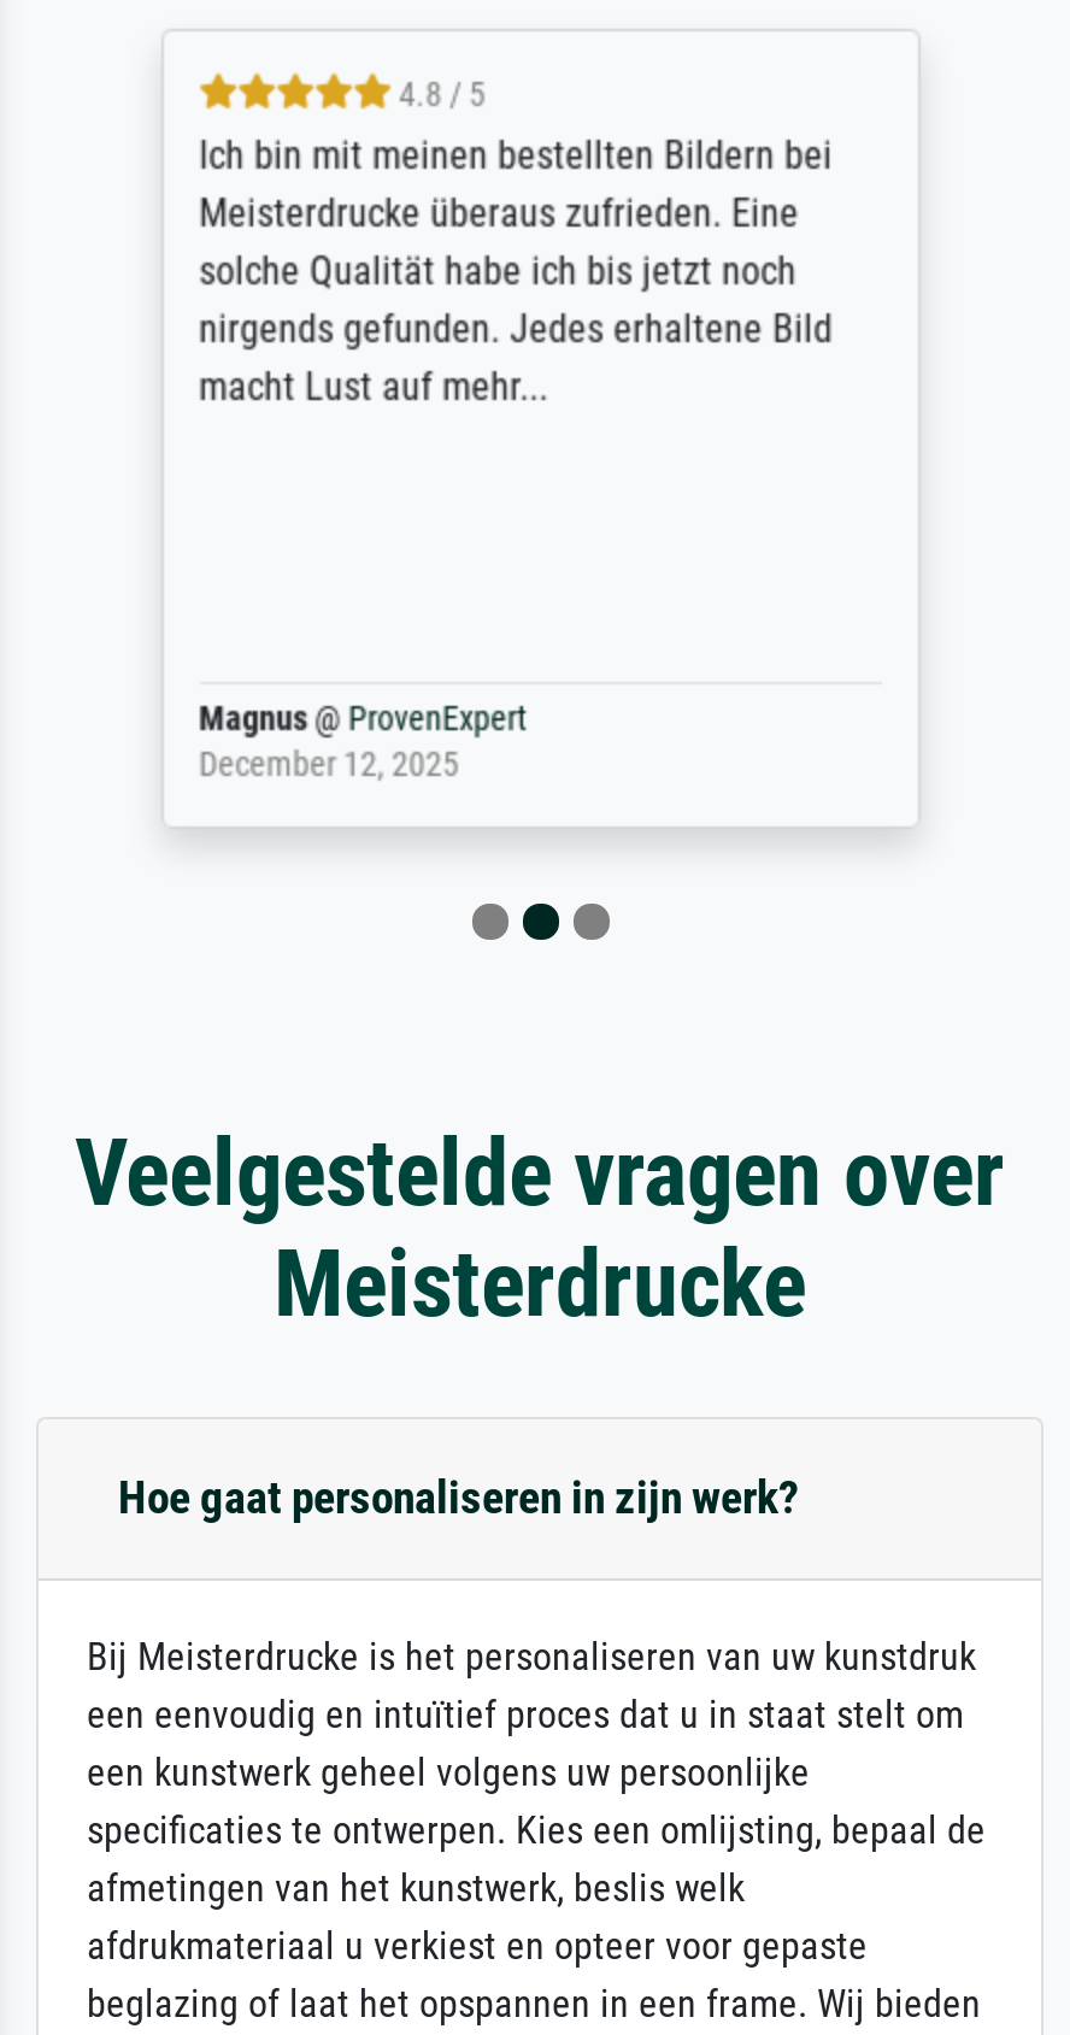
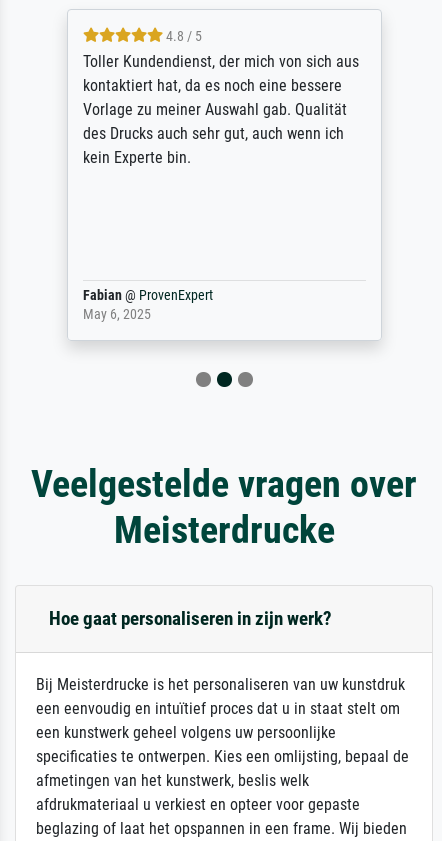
[199,133,833,410] Ich bin mit meinen bestellten Bildern bei | Meisterdrucke überaus zufrieden. Eine | solche Qualität habe ich bis jetzt noch | nirgends gefunden. Jedes erhaltene Bild | macht Lust auf mehr... -> [82,51,358,166] Toller Kundendienst, der mich von sich aus | kontaktiert hat, da es noch eine bessere | Vorlage zu meiner Auswahl gab. Qualität | des Drucks auch sehr gut, auch wenn ich | kein Experte bin.
[199,699,527,786] Magnus @ ProvenExpert | December 12, 2025 -> [82,286,212,322] Fabian @ ProvenExpert | May 6, 2025

